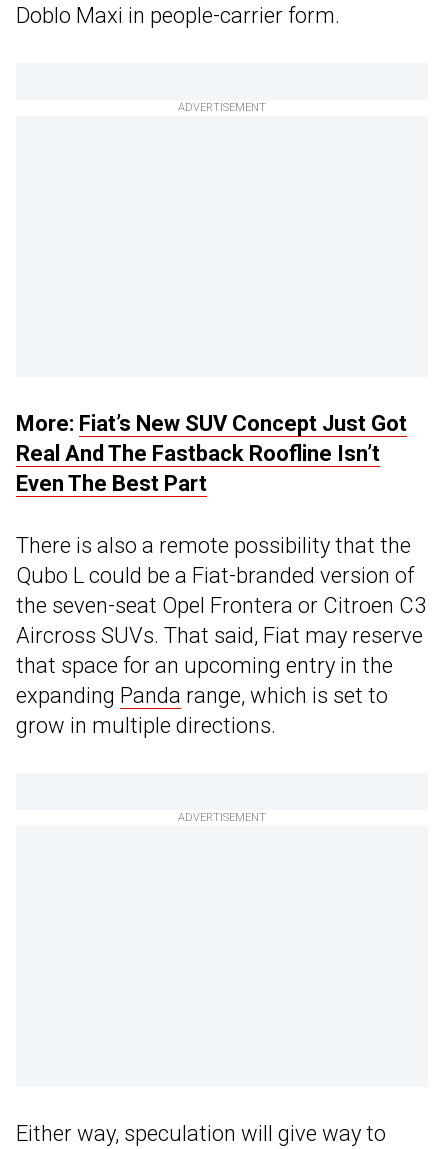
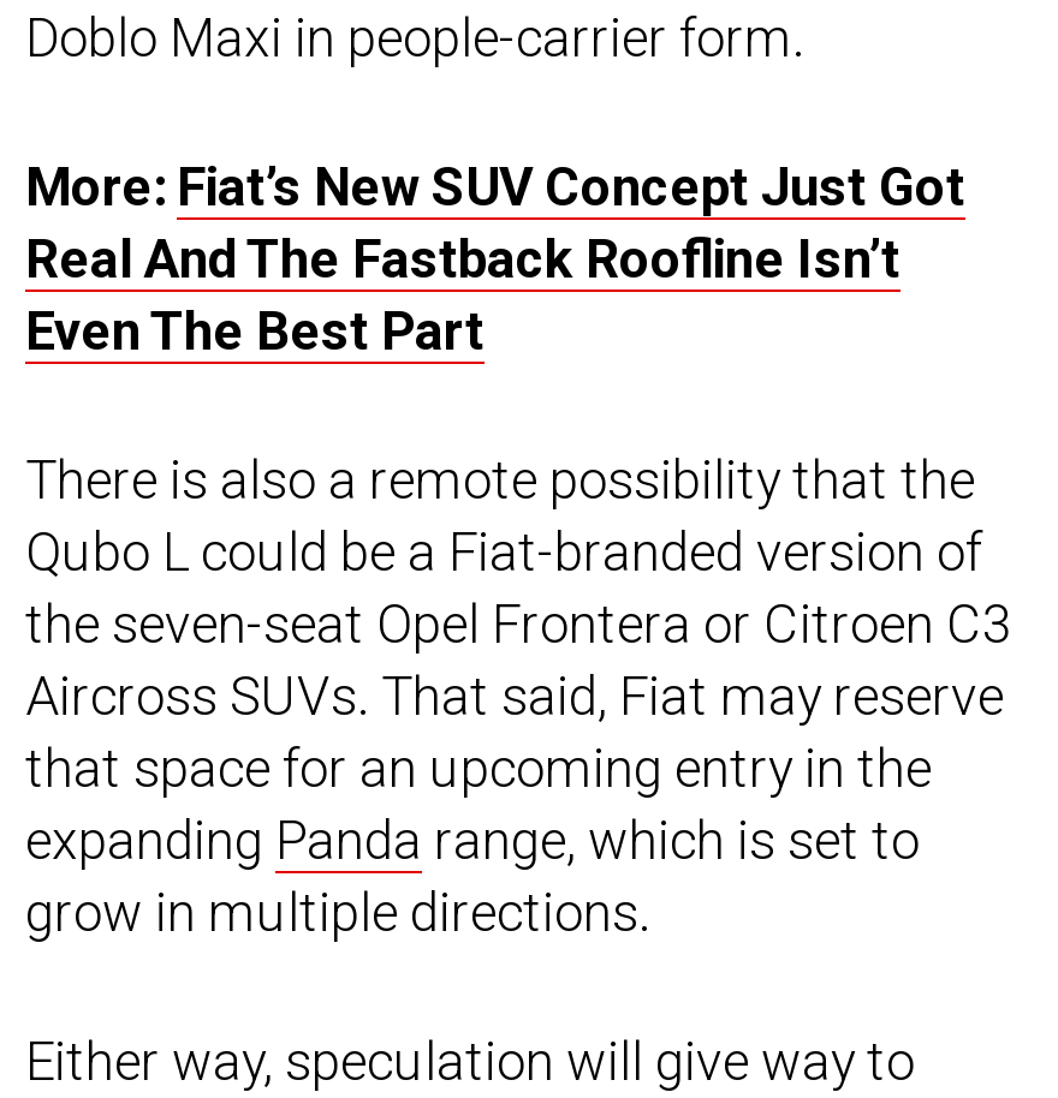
[178,101,266,114] ADVERTISEMENT -> none
[178,811,266,824] ADVERTISEMENT -> none

